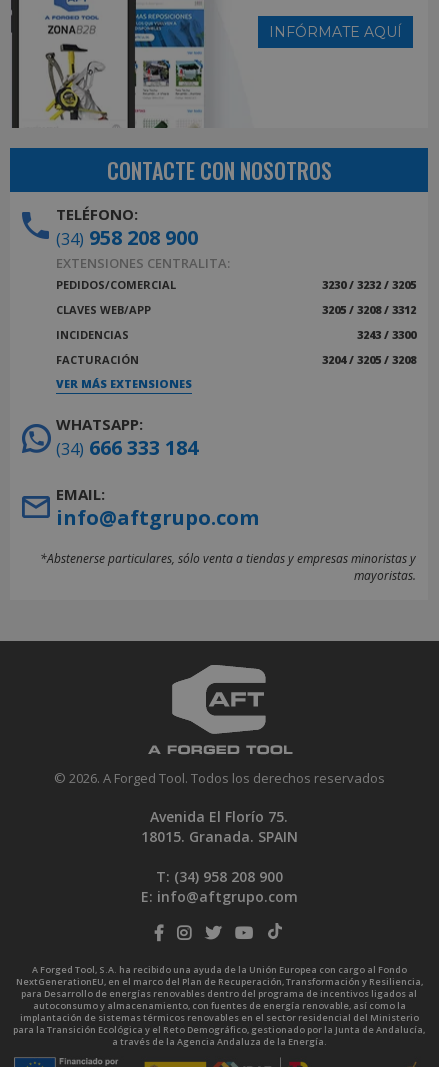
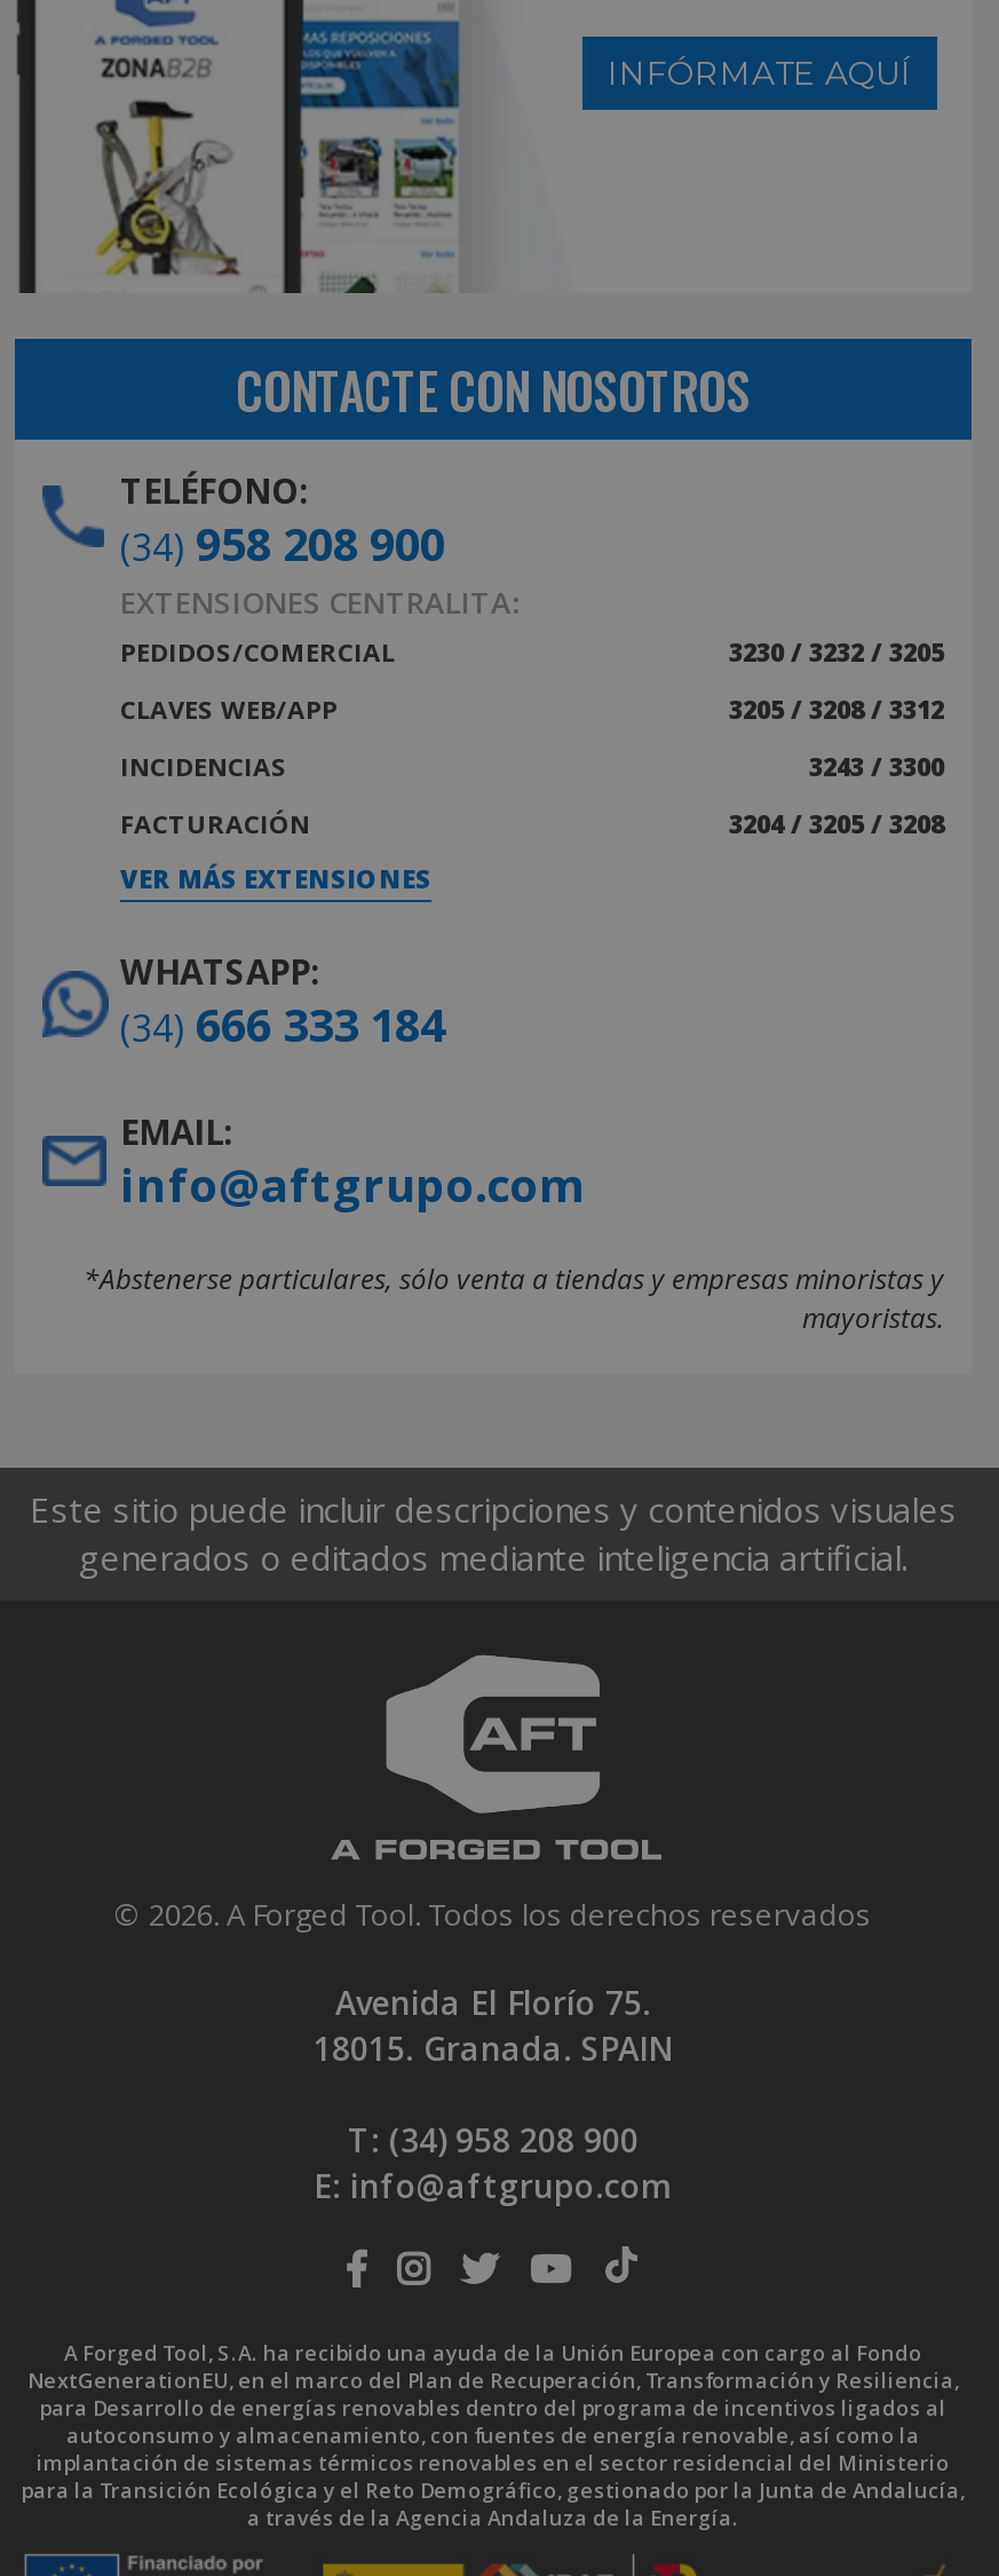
none -> [30,1486,957,1580] Este sitio puede incluir descripciones y contenidos visuales | generados o editados mediante inteligencia artificial.

